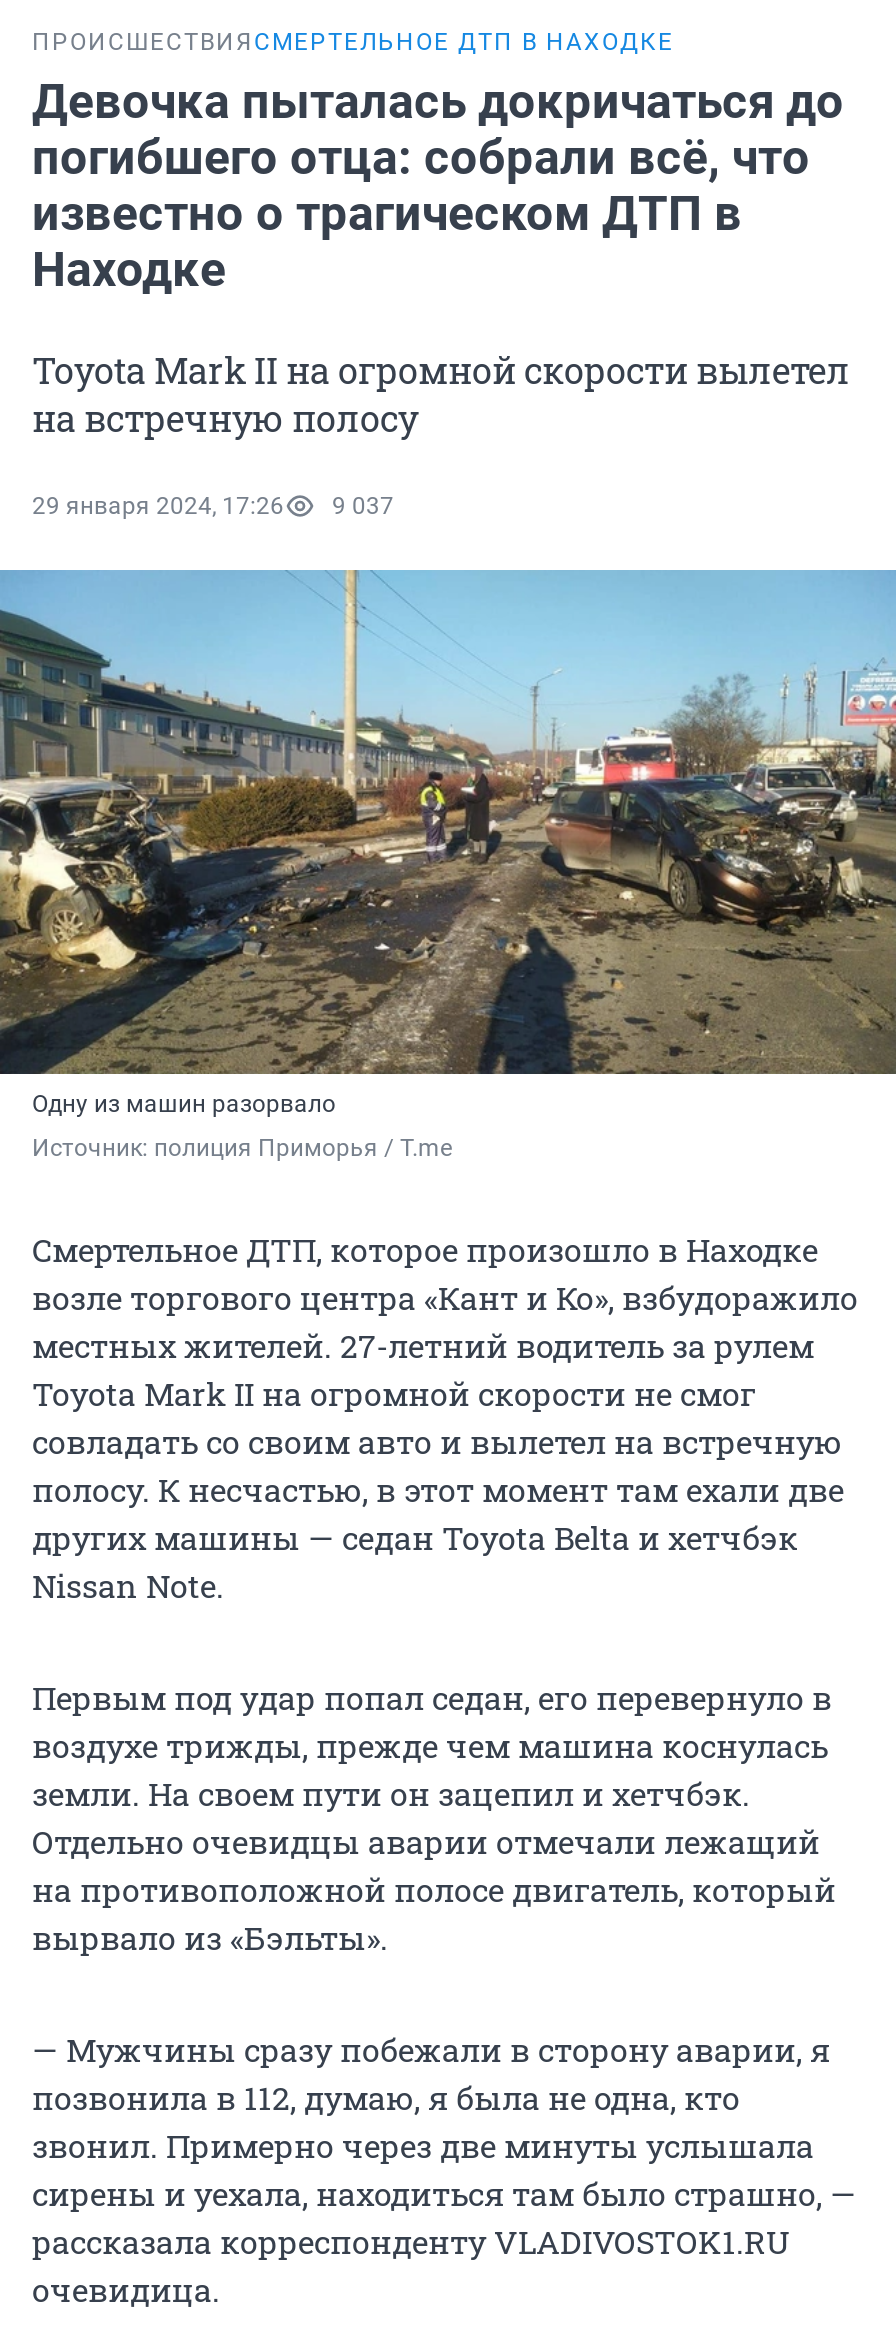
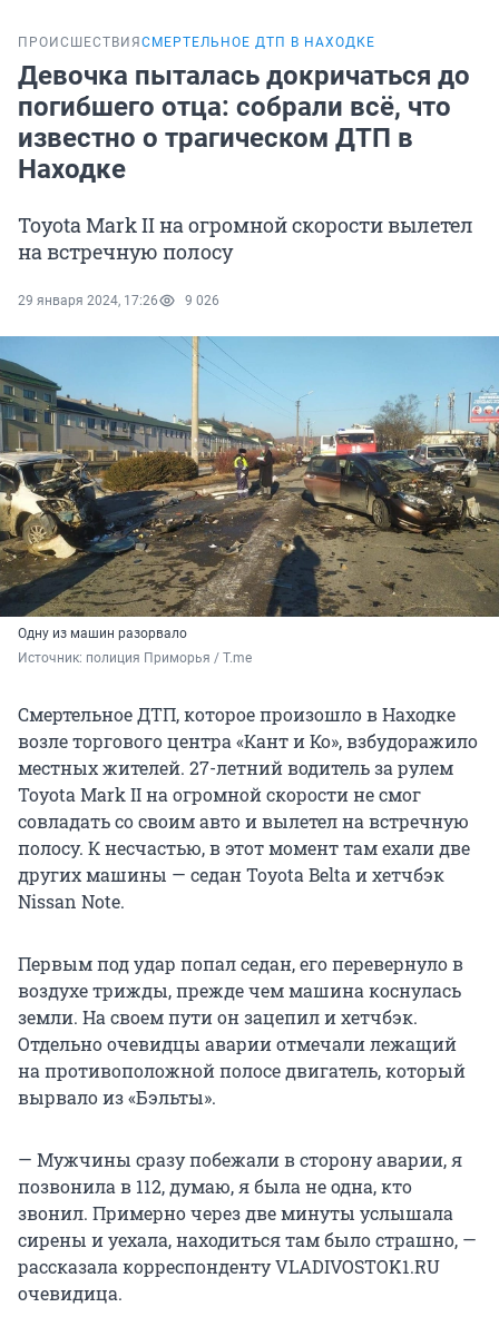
[32,492,394,520] 29 января 2024, 17:26 9 037 -> [18,293,219,308] 29 января 2024, 17:26 9 026

